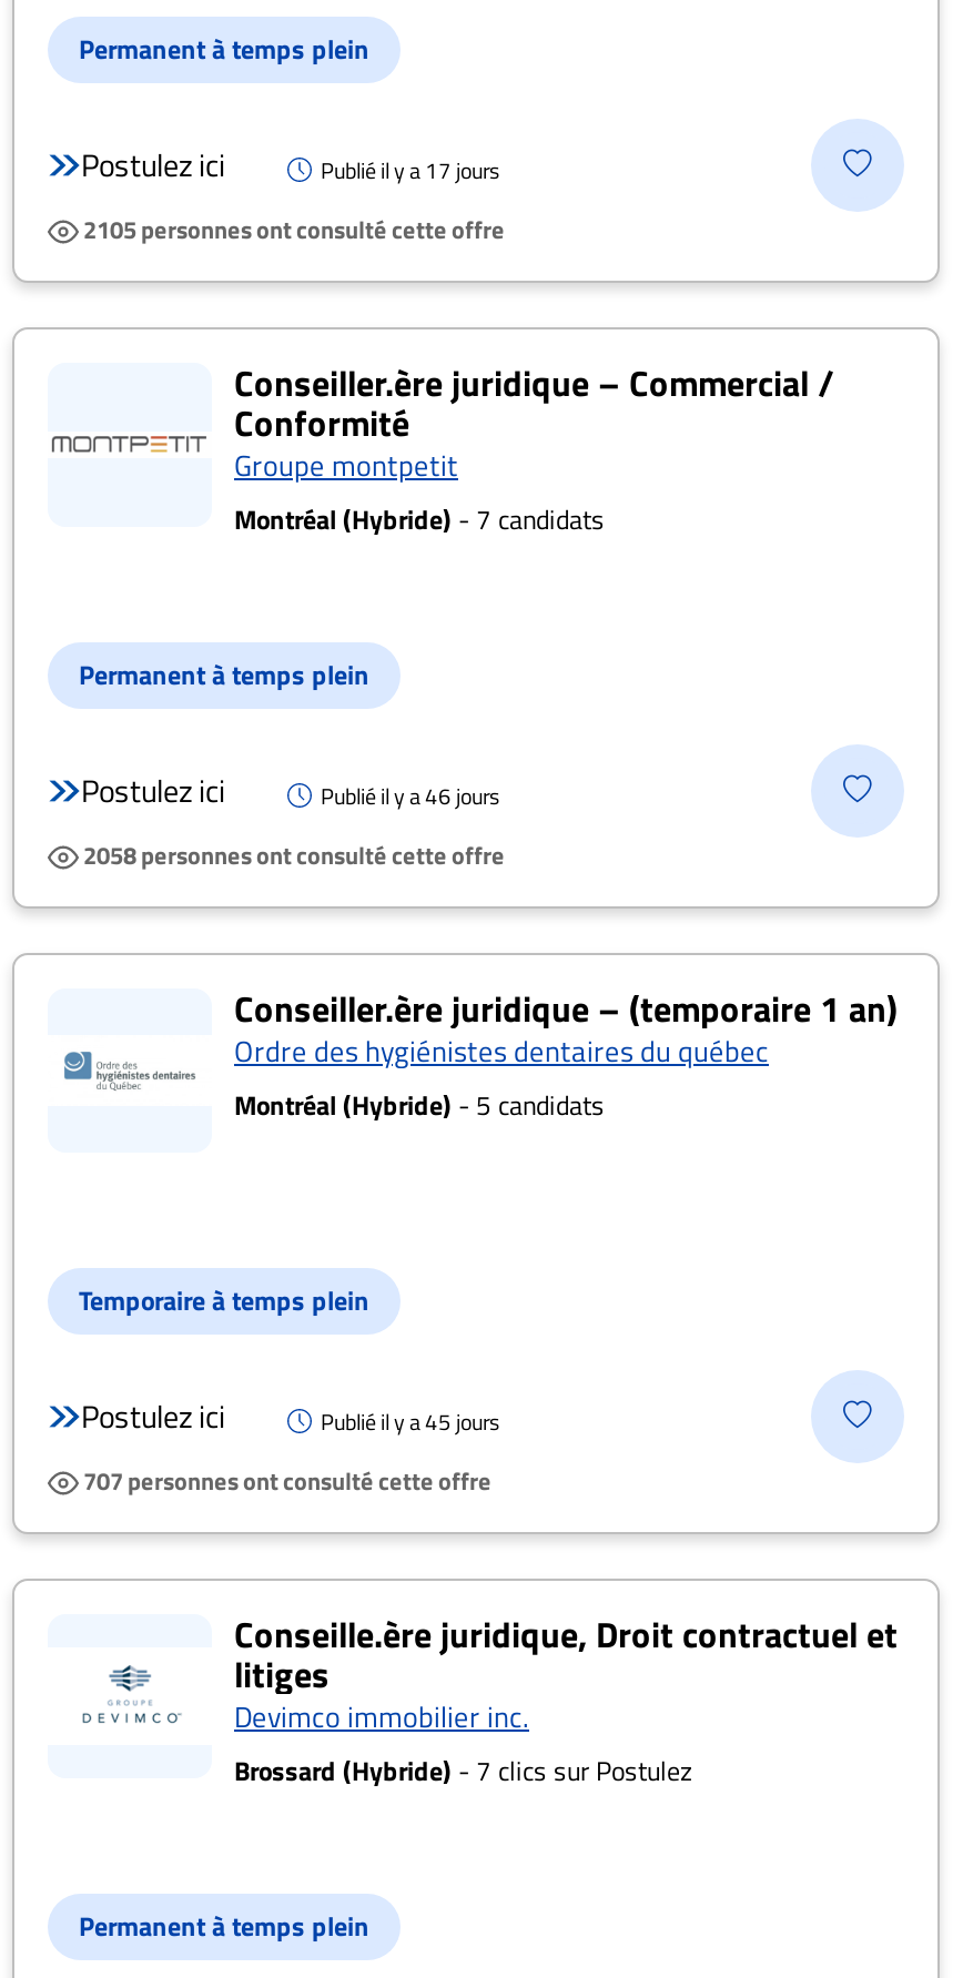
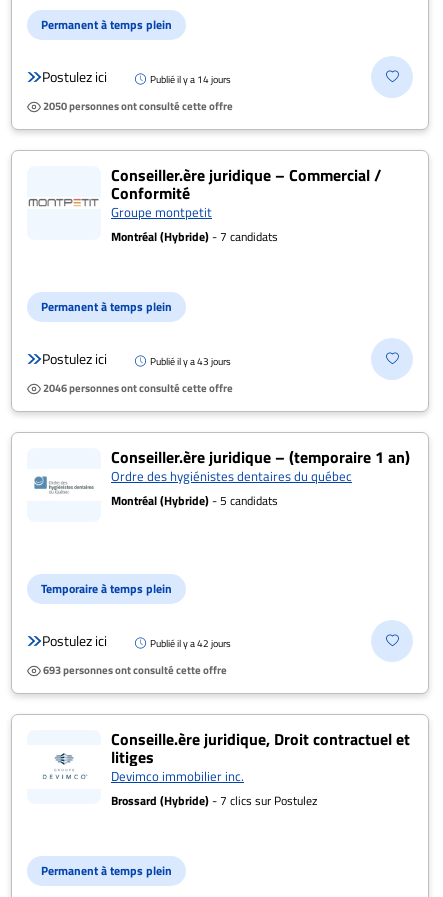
[321,154,500,187] Publié il y a 17 jours -> [150,72,231,87] Publié il y a 14 jours
[79,211,505,247] 2105 personnes ont consulté cette offre -> [41,98,233,114] 2050 personnes ont consulté cette offre
[321,779,500,813] Publié il y a 46 jours -> [150,354,231,369] Publié il y a 43 jours
[79,837,505,873] 2058 personnes ont consulté cette offre -> [41,380,233,396] 2046 personnes ont consulté cette offre
[321,1405,500,1438] Publié il y a 45 jours -> [150,636,231,651] Publié il y a 42 jours
[79,1463,491,1498] 707 personnes ont consulté cette offre -> [41,662,227,678] 693 personnes ont consulté cette offre

